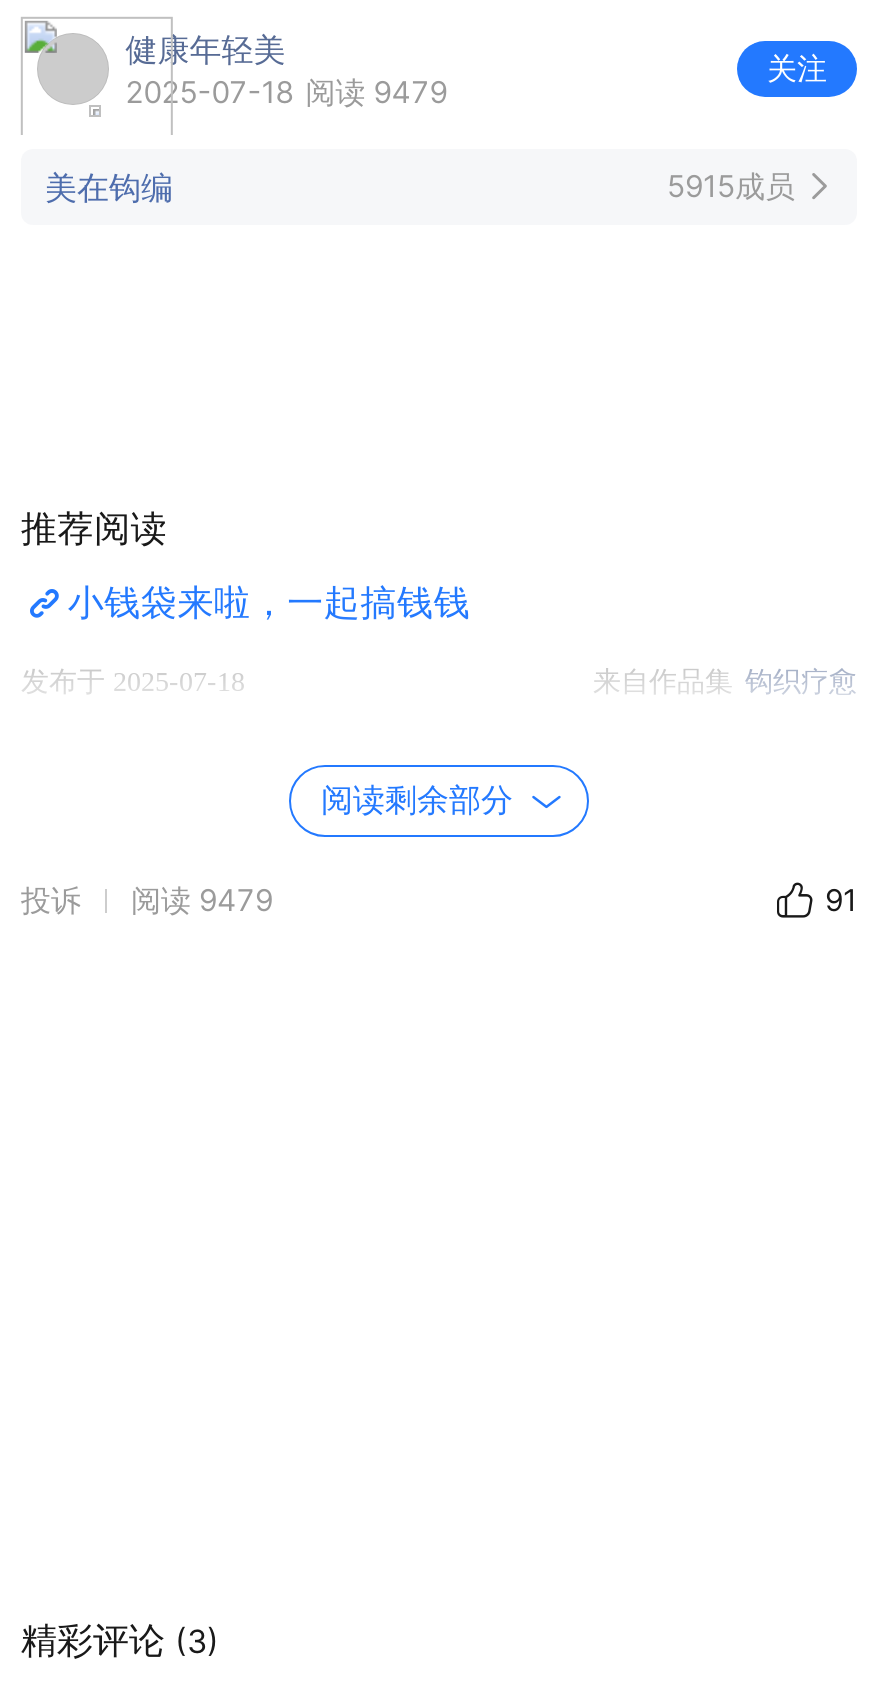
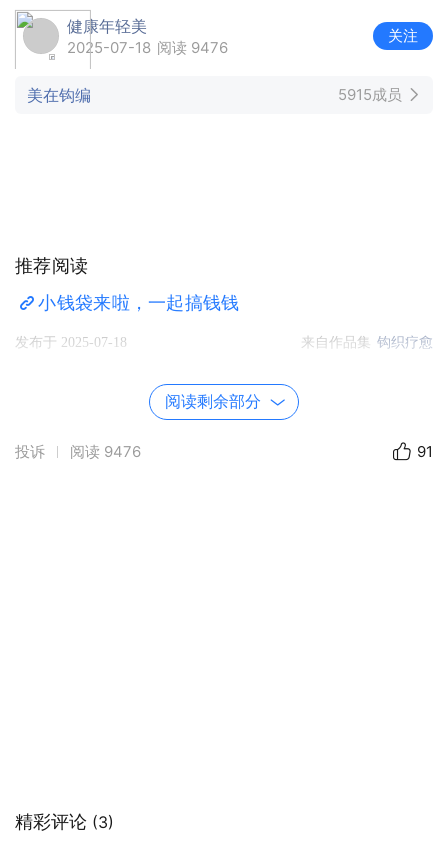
[125,72,447,110] 2025-07-18 阅读 9479 -> [67,38,228,57] 2025-07-18 阅读 9476
[21,881,273,919] 投诉 阅读 9479 -> [15,442,141,461] 投诉 阅读 9476

